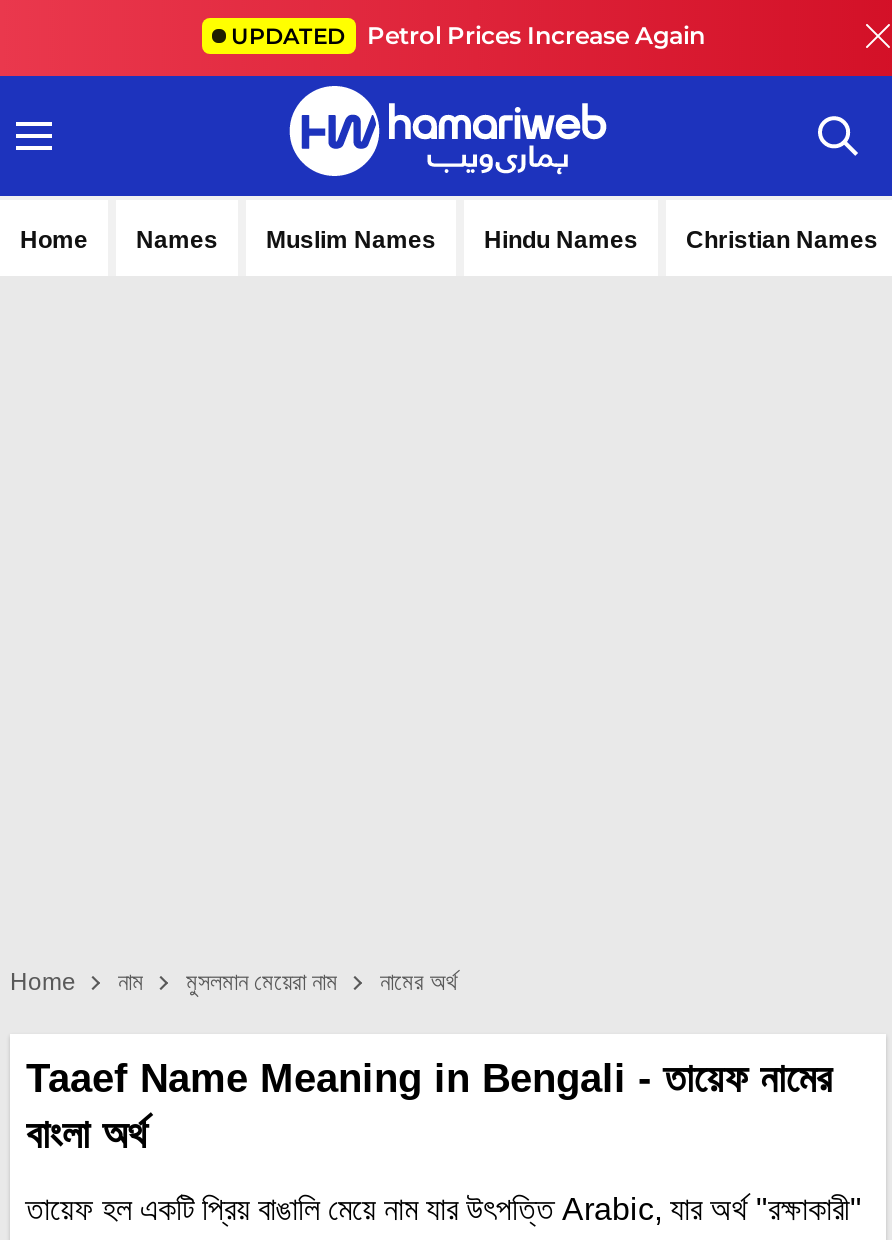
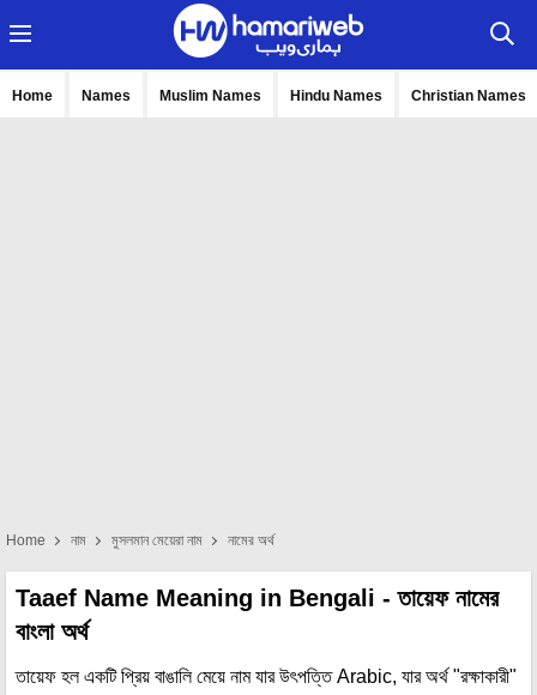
[231,20,705,50] UPDATED Petrol Prices Increase Again -> none

